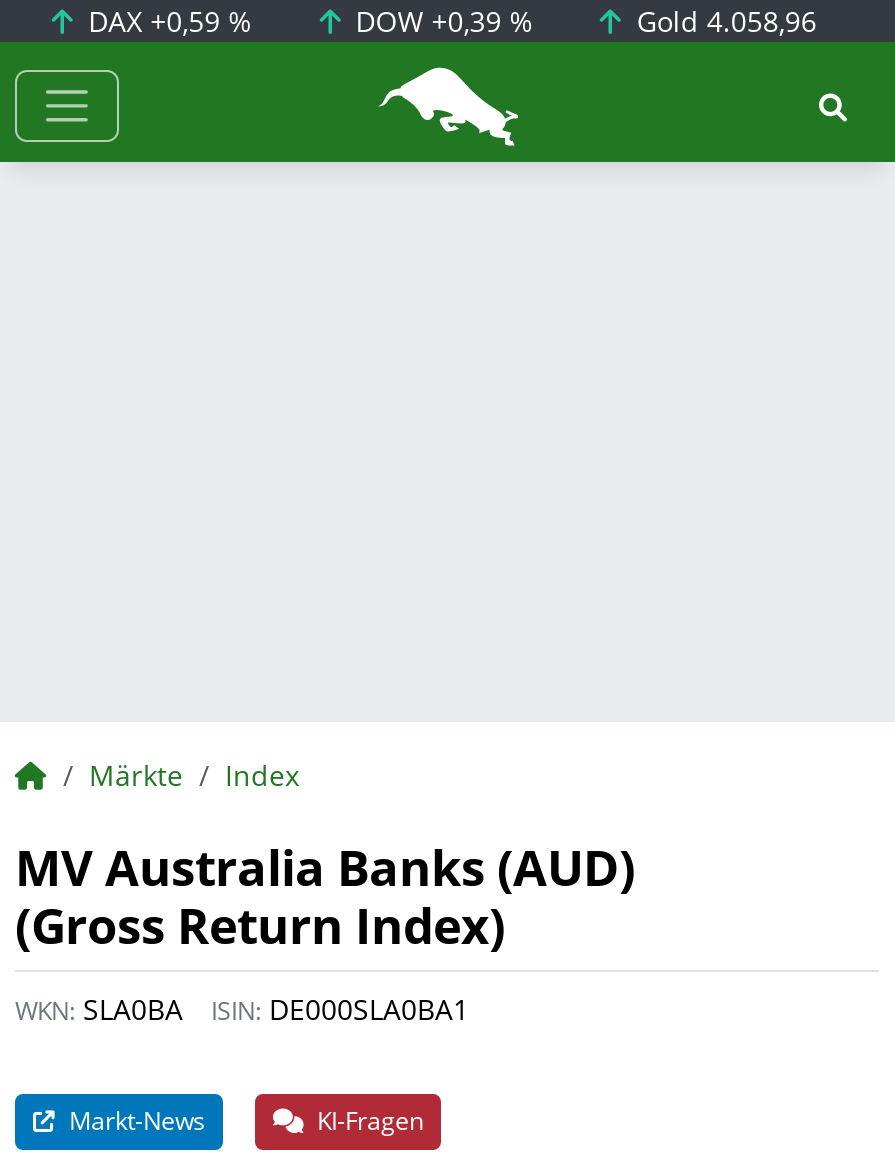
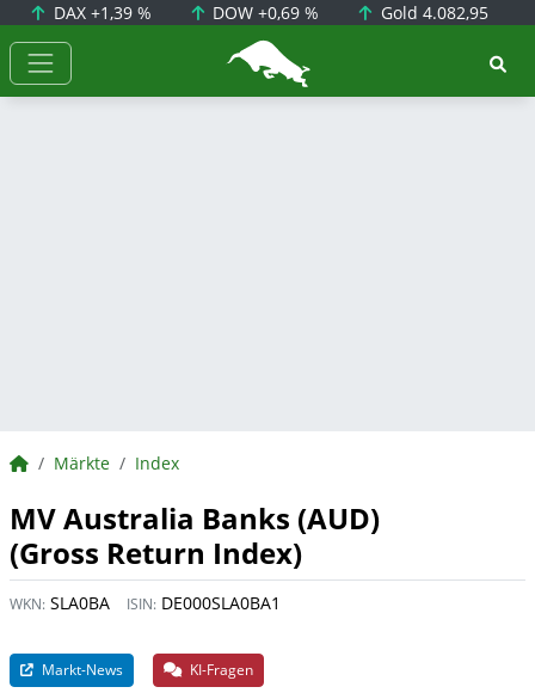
[80,2,252,40] DAX +0,59 % -> [48,1,151,24] DAX +1,39 %
[347,2,533,40] DOW +0,39 % -> [208,1,319,24] DOW +0,69 %
[629,2,817,40] Gold 4.058,96 -> [376,1,488,24] Gold 4.082,95

